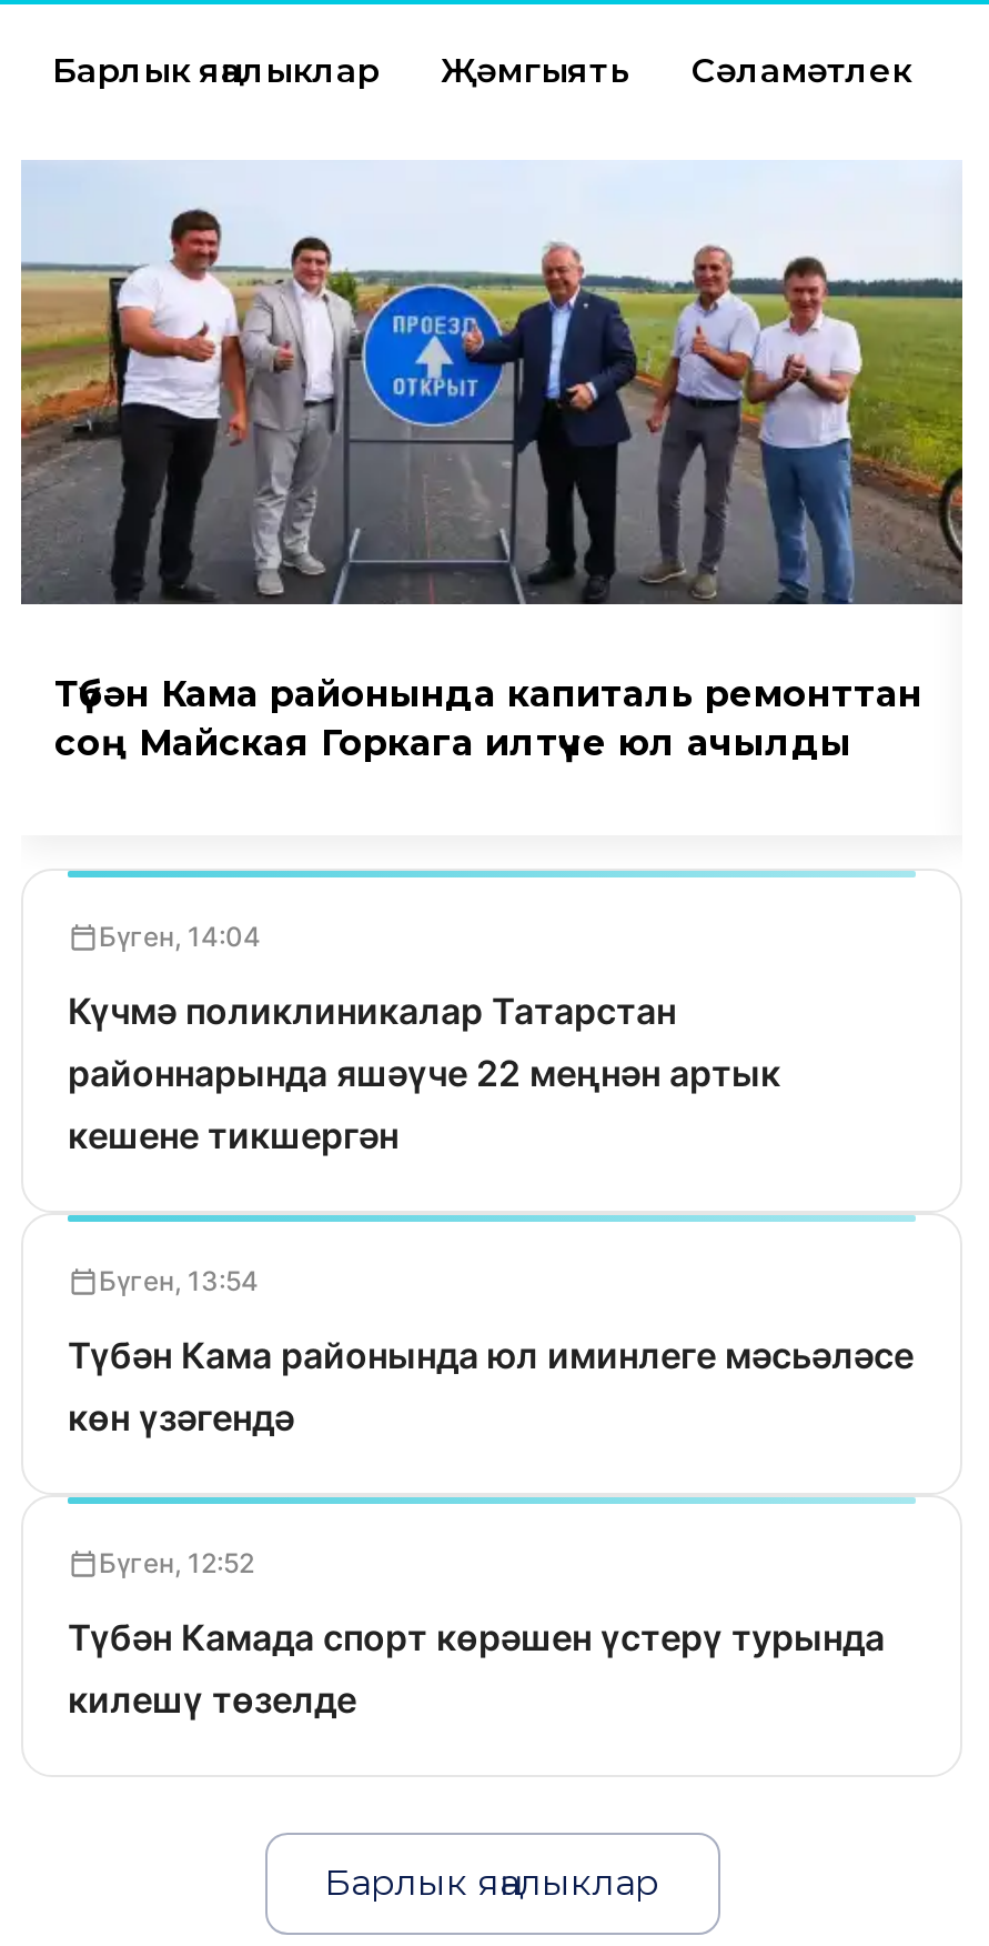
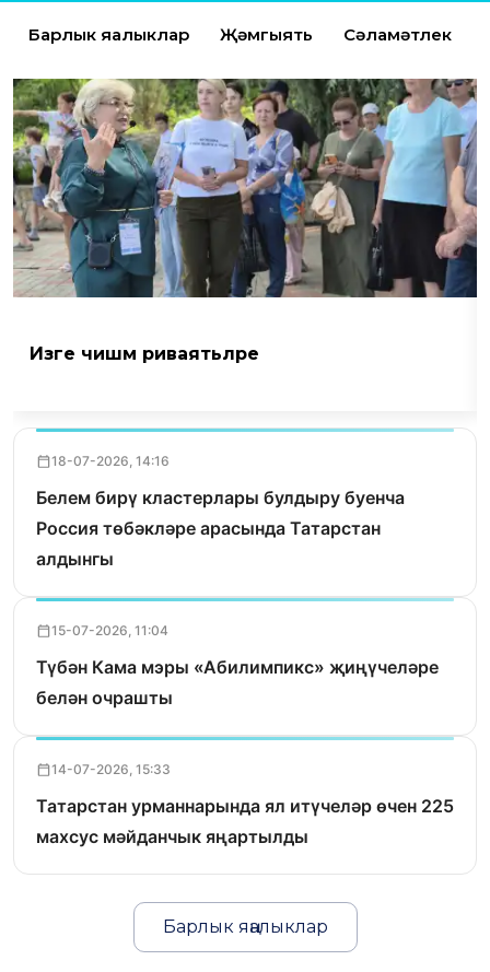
[19,160,965,606] [image] -> [12,78,478,298] [image]
[54,673,922,764] Түбән Кама районында капиталь ремонттан | соң Майская Горкага илтүче юл ачылды -> [30,343,259,364] Изге чишмә риваятьләре
[99,920,261,953] Бүген, 14:04 -> [51,453,170,469] 18-07-2026, 14:16
[68,989,780,1157] Күчмә поликлиникалар Татарстан | районнарында яшәүче 22 меңнән артык | кешене тикшергән -> [36,487,405,570] Белем бирү кластерлары булдыру буенча | Россия төбәкләре арасында Татарстан | алдынгы
[99,1264,259,1297] Бүген, 13:54 -> [51,622,168,639] 15-07-2026, 11:04
[68,1333,914,1440] Түбән Кама районында юл иминлеге мәсьәләсе | көн үзәгендә -> [36,656,439,708] Түбән Кама мэры «Абилимпикс» җиңүчеләре | белән очрашты
[99,1546,254,1579] Бүген, 12:52 -> [51,761,171,777] 14-07-2026, 15:33
[68,1615,885,1722] Түбән Камада спорт көрәшен үстерү турында | килешү төзелде -> [36,795,454,847] Татарстан урманнарында ял итүчеләр өчен 225 | махсус мәйданчык яңартылды

